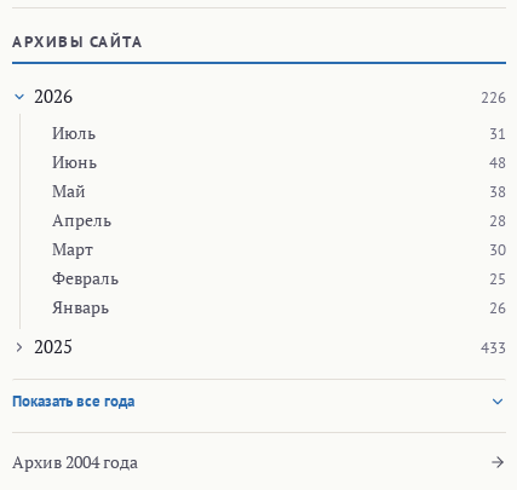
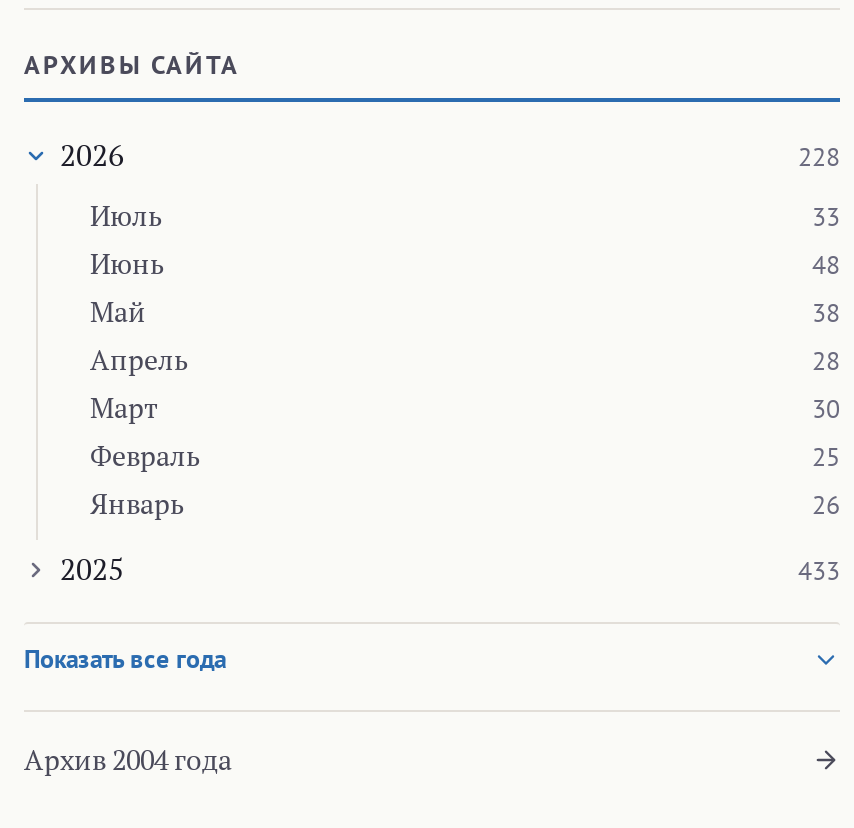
[481,87,506,108] 226 -> [798,140,840,174] 228
[489,124,506,144] 31 -> [812,200,840,234] 33

